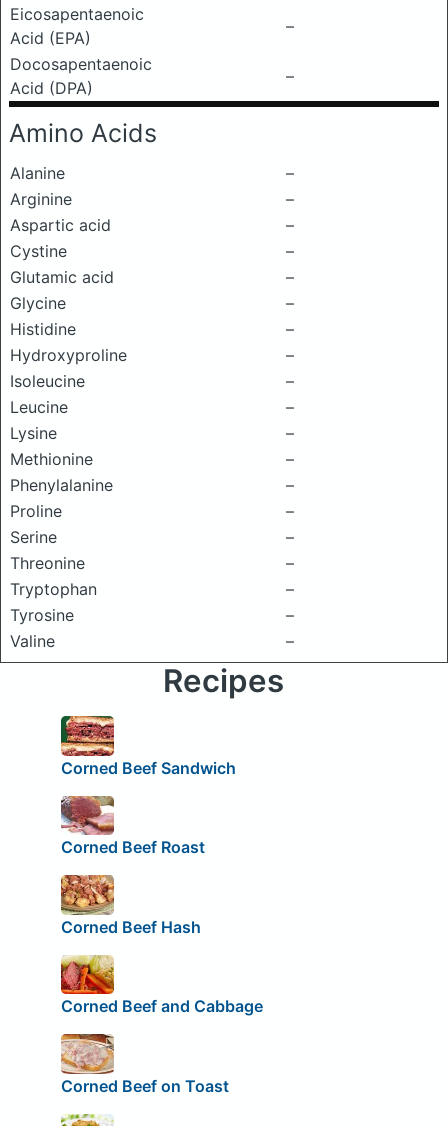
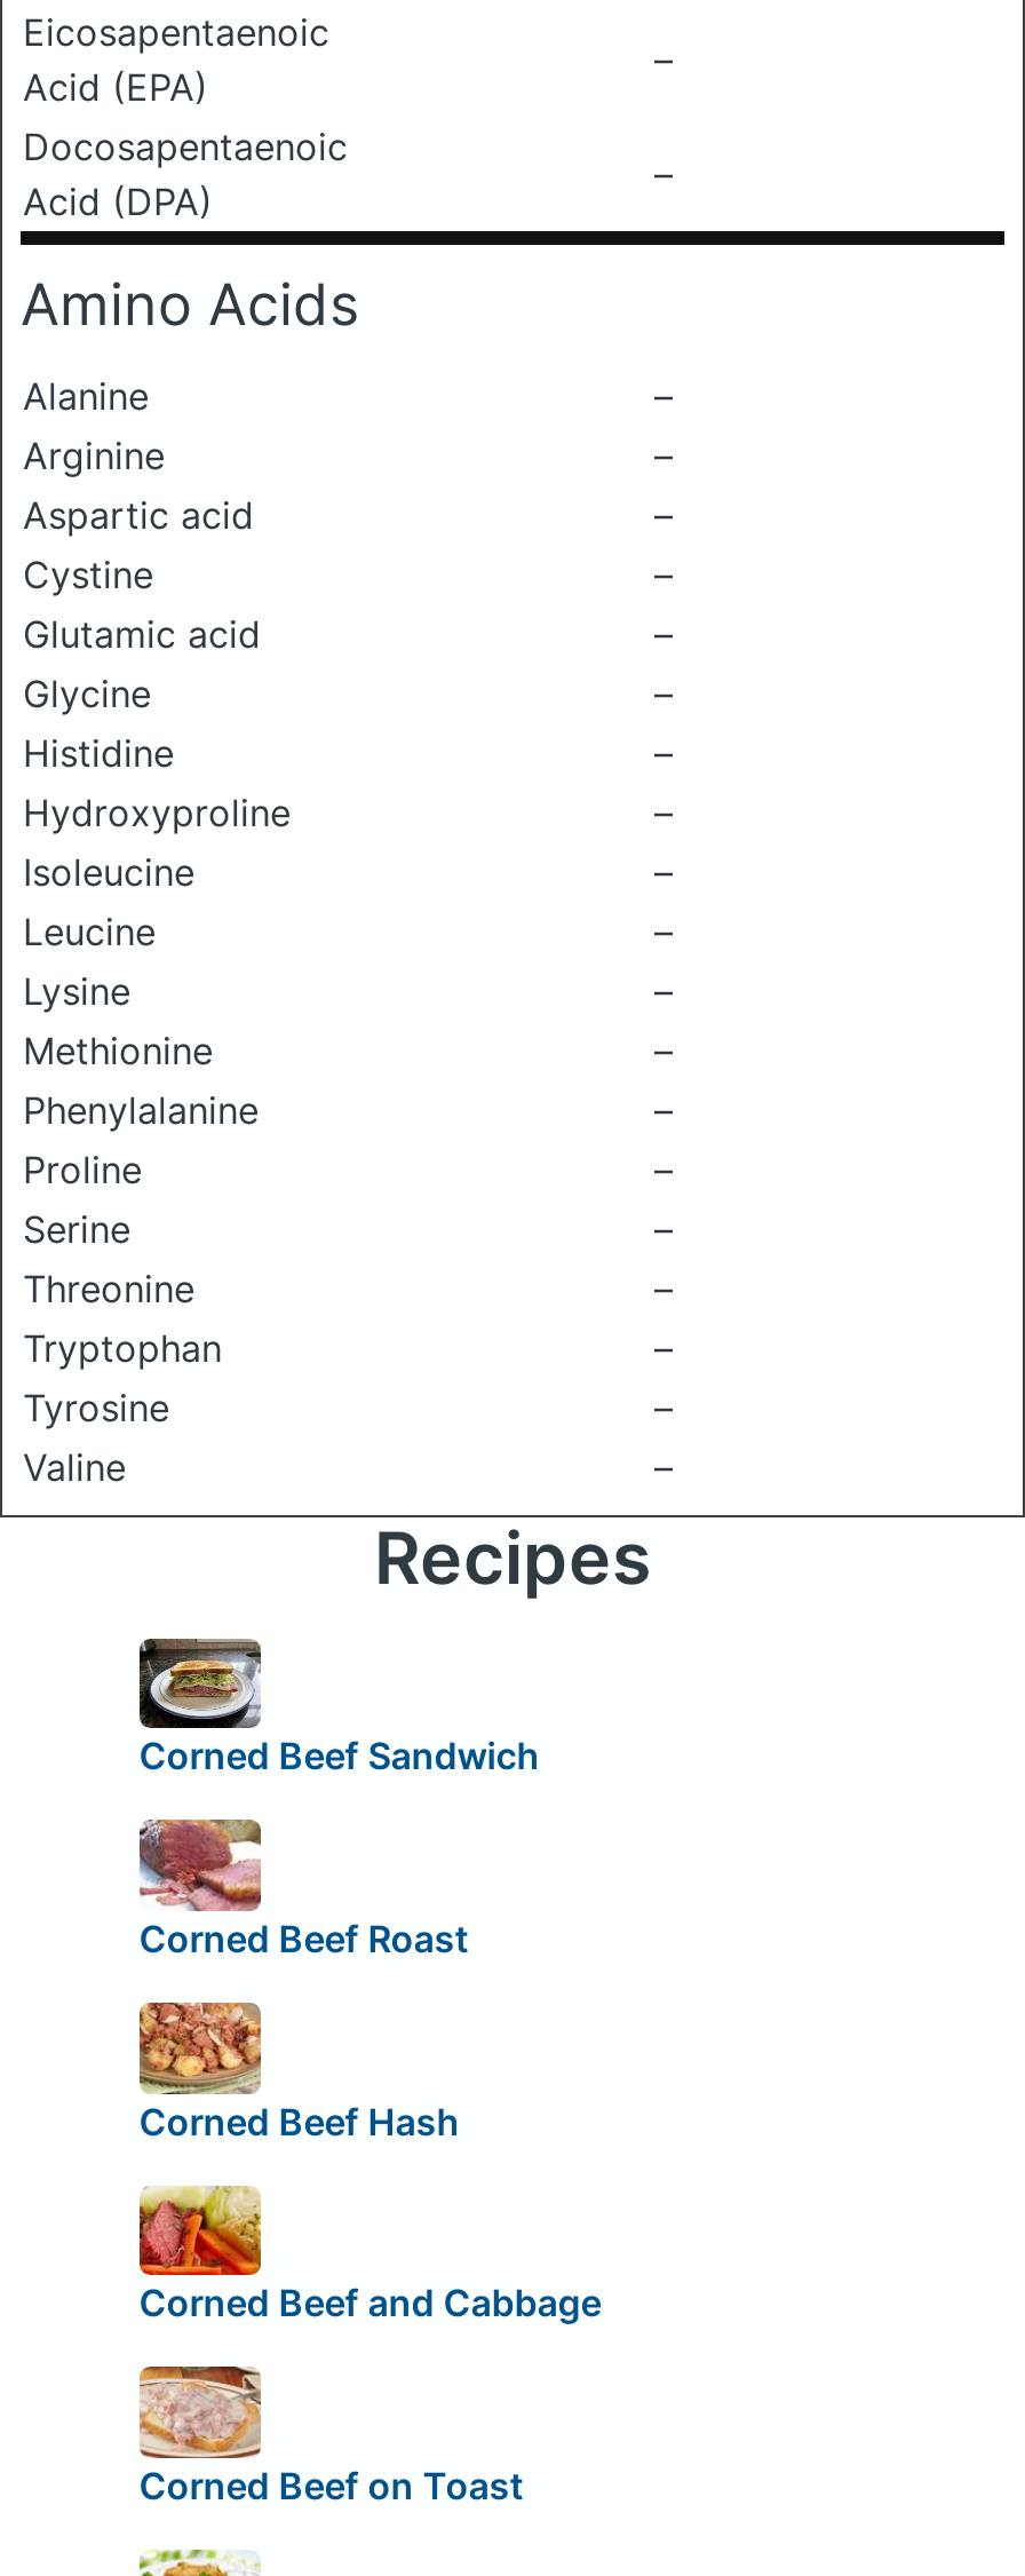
[60,715,115,755] [image] -> [137,1636,263,1728] [image]

